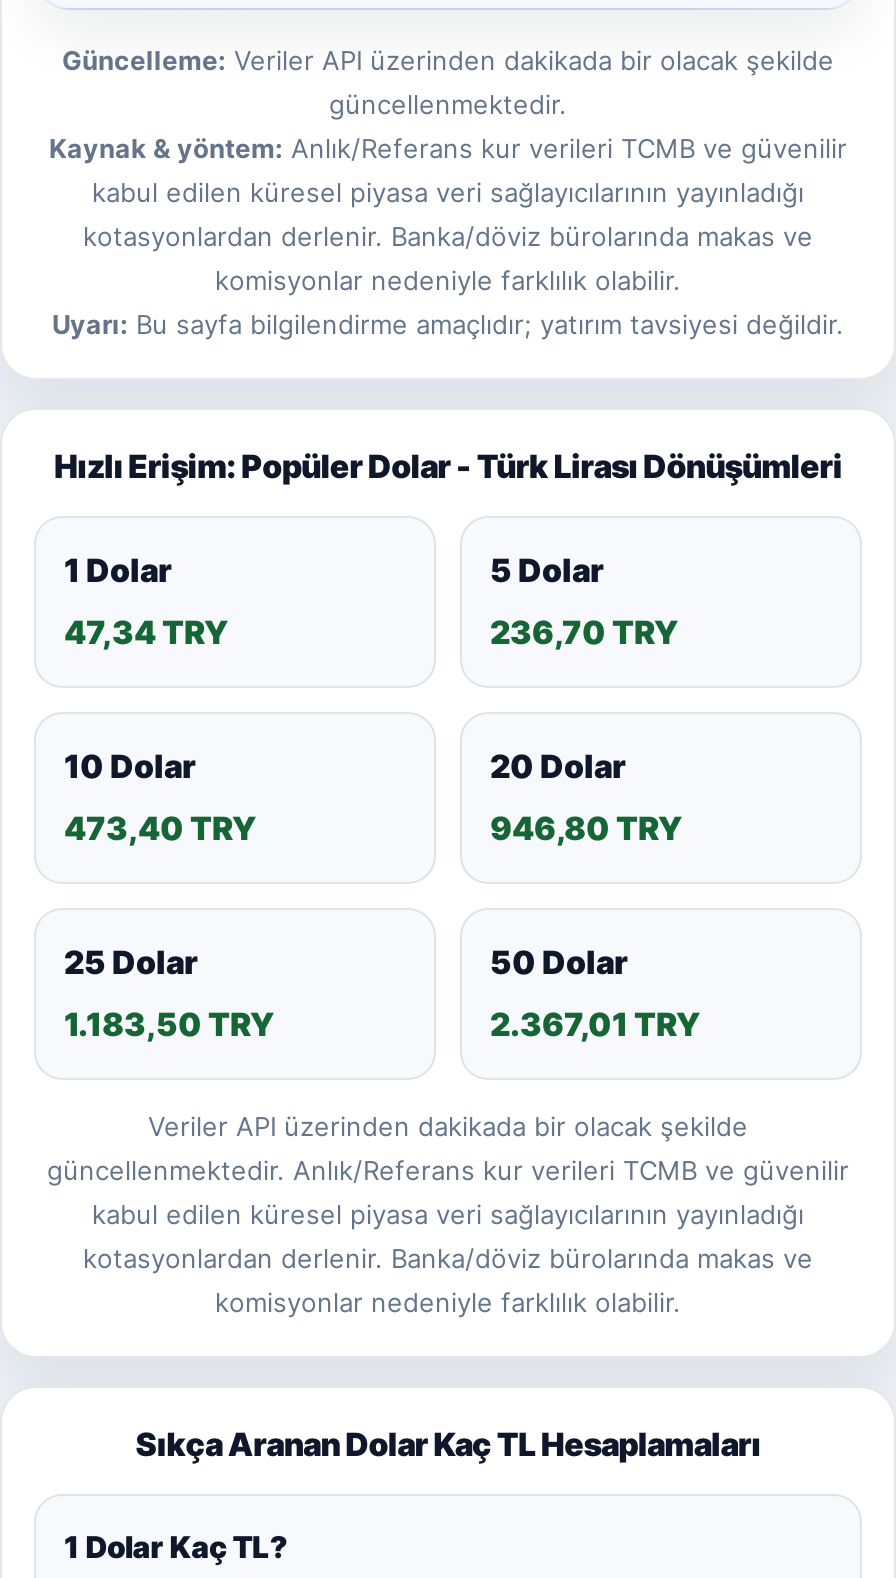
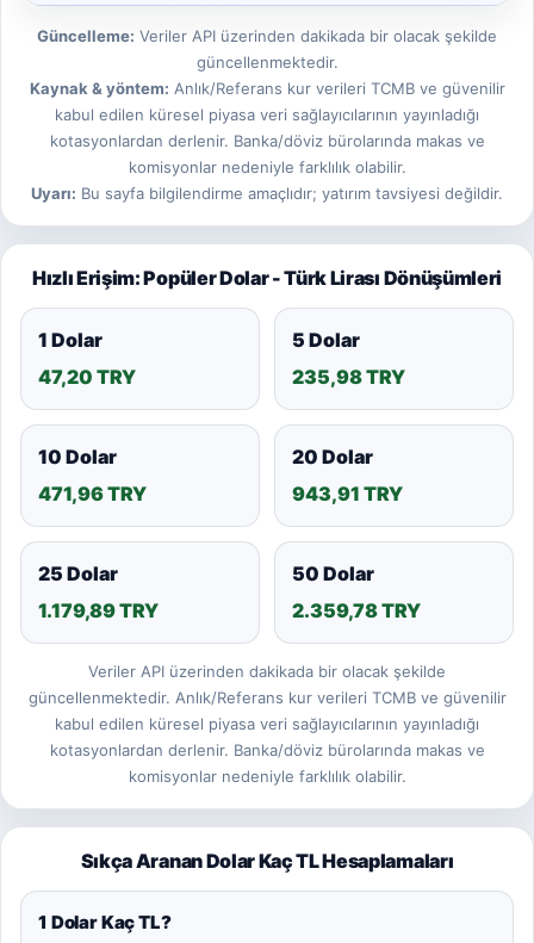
[64,612,228,652] 47,34 TRY -> [38,365,136,389] 47,20 TRY
[490,612,678,652] 236,70 TRY -> [292,365,405,389] 235,98 TRY
[64,808,256,848] 473,40 TRY -> [38,482,147,505] 471,96 TRY
[490,808,682,848] 946,80 TRY -> [292,482,403,505] 943,91 TRY
[64,1004,274,1044] 1.183,50 TRY -> [38,598,159,622] 1.179,89 TRY
[490,1004,700,1044] 2.367,01 TRY -> [292,598,421,622] 2.359,78 TRY

